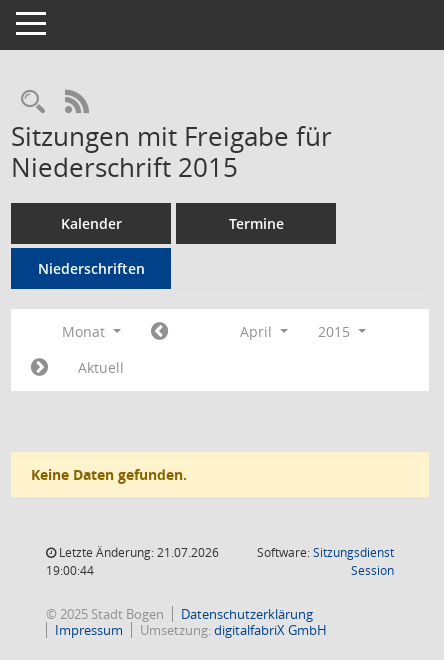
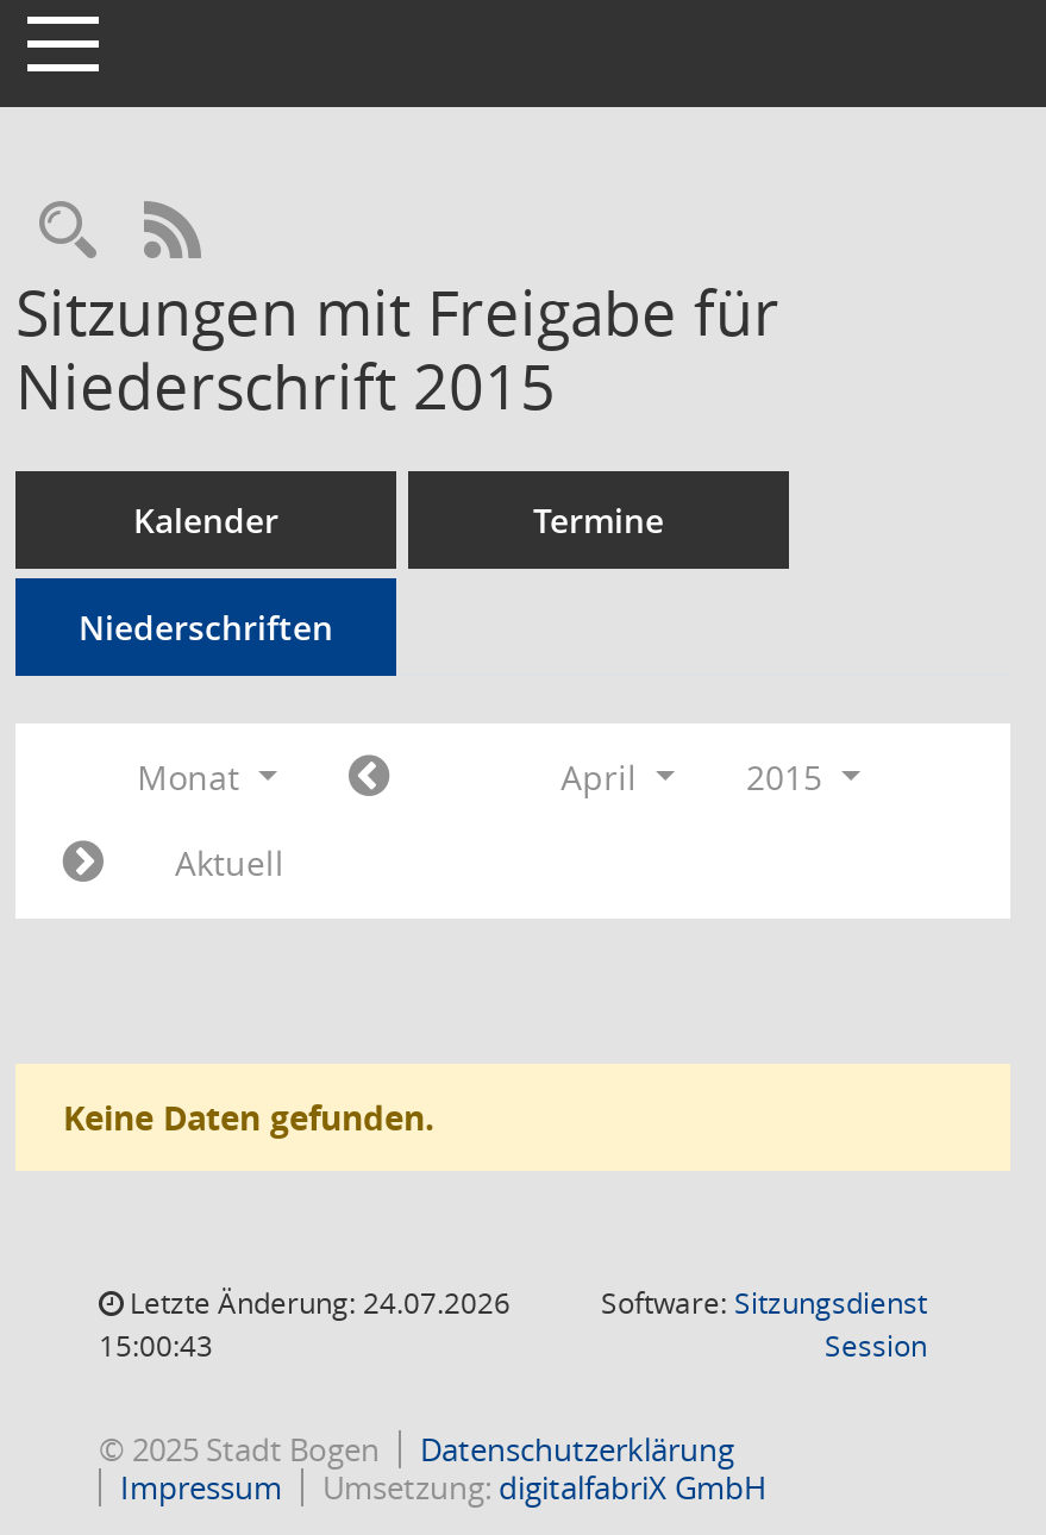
[56,544,219,561] Letzte Änderung: 21.07.2026 -> [123,1283,511,1323] Letzte Änderung: 24.07.2026
[46,562,94,579] 19:00:44 -> [99,1326,213,1366] 15:00:43

